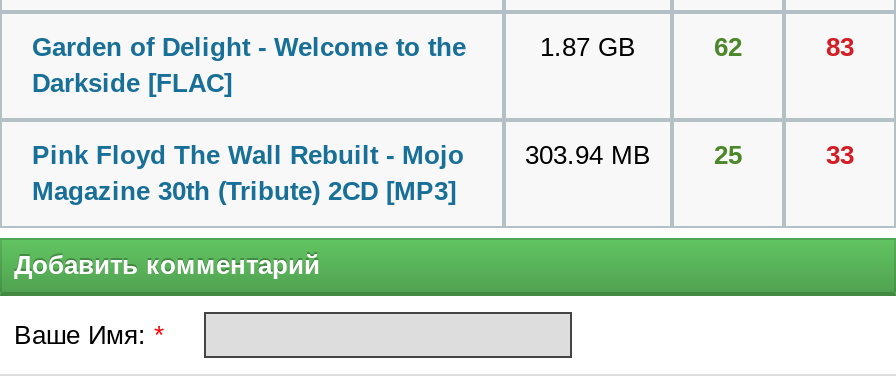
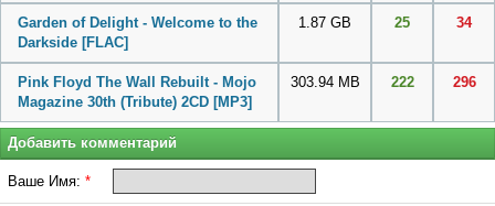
[714,33,742,63] 62 -> [394,15,410,31] 25
[826,33,854,63] 83 -> [456,15,472,31] 34
[714,141,742,171] 25 -> [391,74,414,91] 222
[826,141,854,171] 33 -> [452,74,476,91] 296

